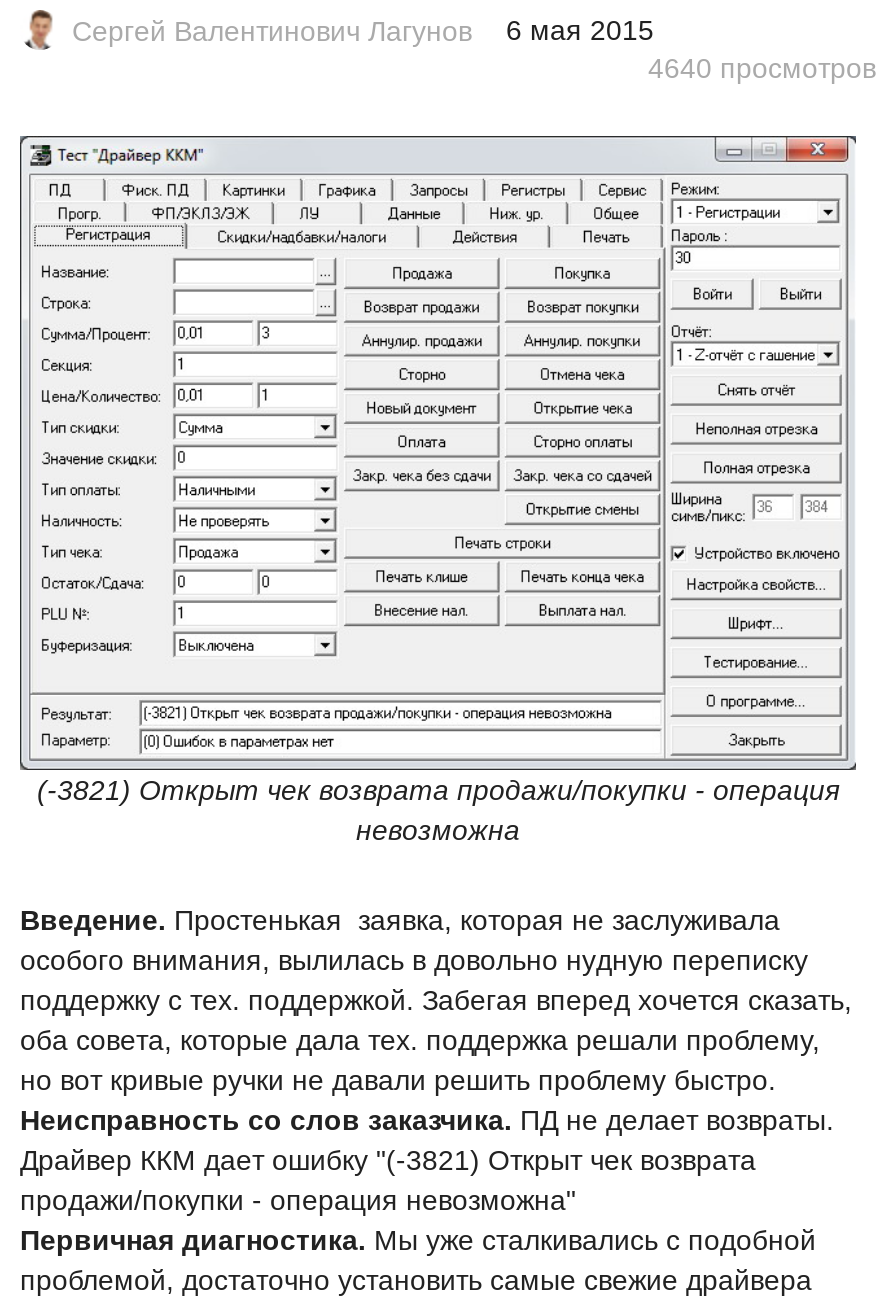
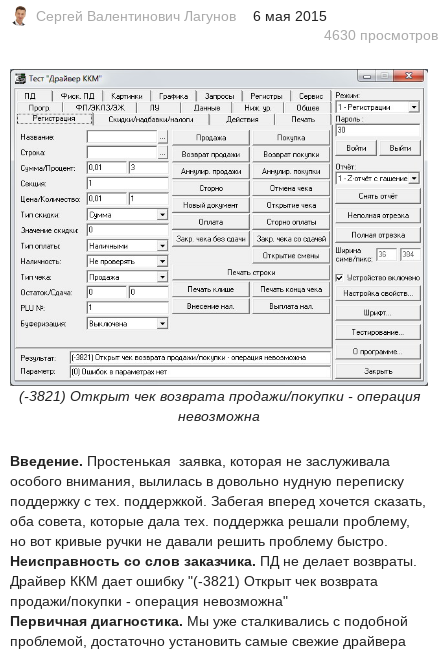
[648,53,876,85] 4640 просмотров -> [324,27,438,43] 4630 просмотров

